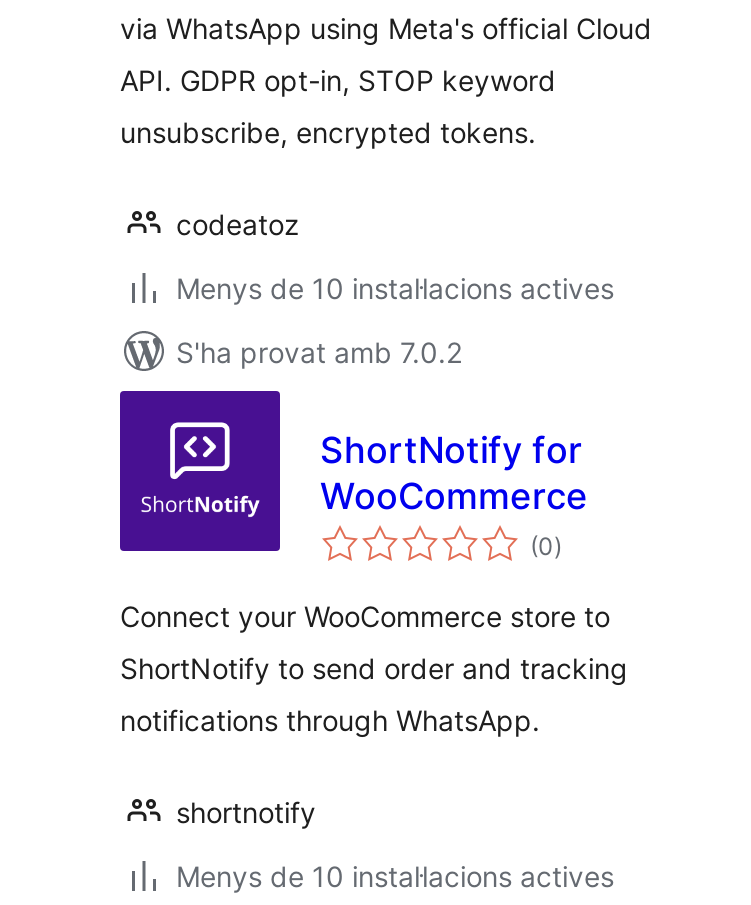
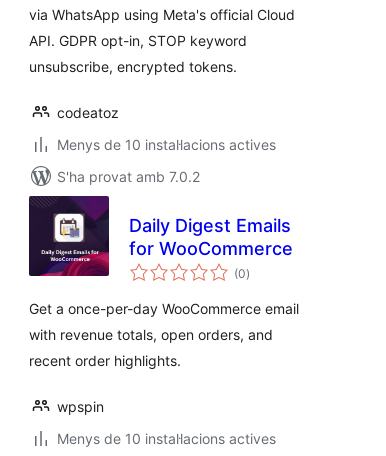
[118,389,588,553] [image] | ShortNotify for | WooCommerce -> [28,195,293,277] [image] | Daily Digest Emails | for WooCommerce
[120,599,610,633] Connect your WooCommerce store to -> [29,300,299,317] Get a once-per-day WooCommerce email
[120,651,628,685] ShortNotify to send order and tracking -> [29,326,273,343] with revenue totals, open orders, and
[120,703,540,737] notifications through WhatsApp. -> [29,352,181,369] recent order highlights.
[176,795,316,829] shortnotify -> [57,398,104,415] wpspin

